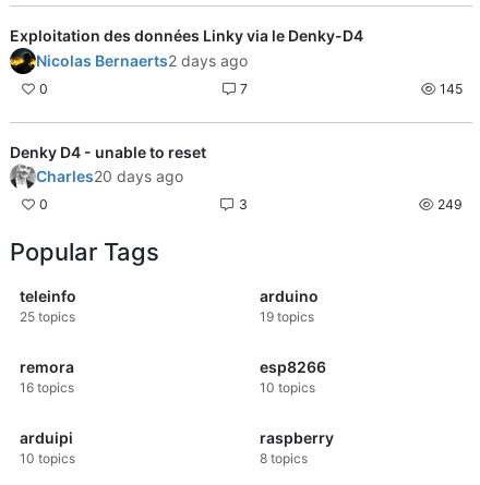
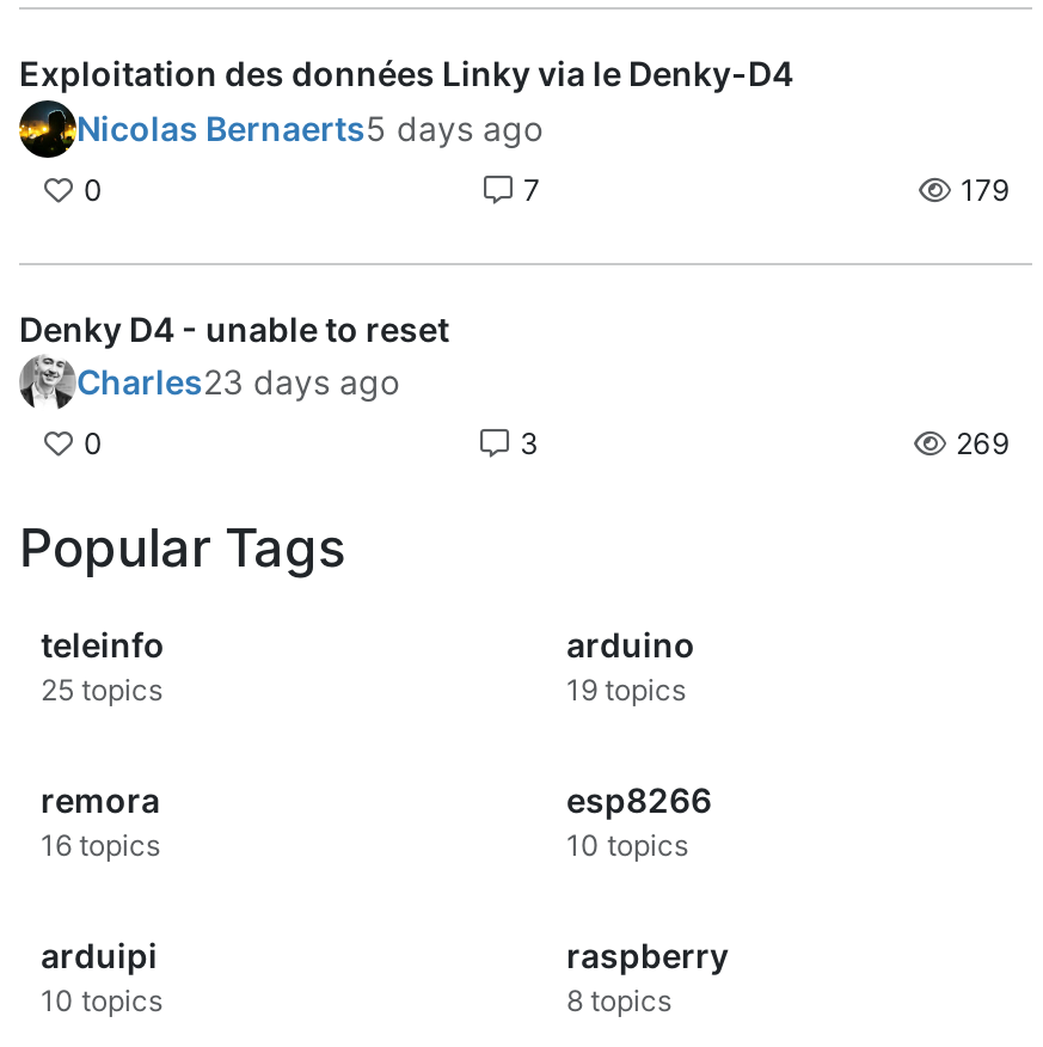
[36,51,248,69] Nicolas Bernaerts2 days ago -> [76,107,542,147] Nicolas Bernaerts5 days ago
[436,80,463,97] 145 -> [953,171,1011,207] 179
[36,167,183,185] Charles20 days ago -> [76,360,399,401] Charles23 days ago
[434,196,463,212] 249 -> [949,425,1011,461] 269

